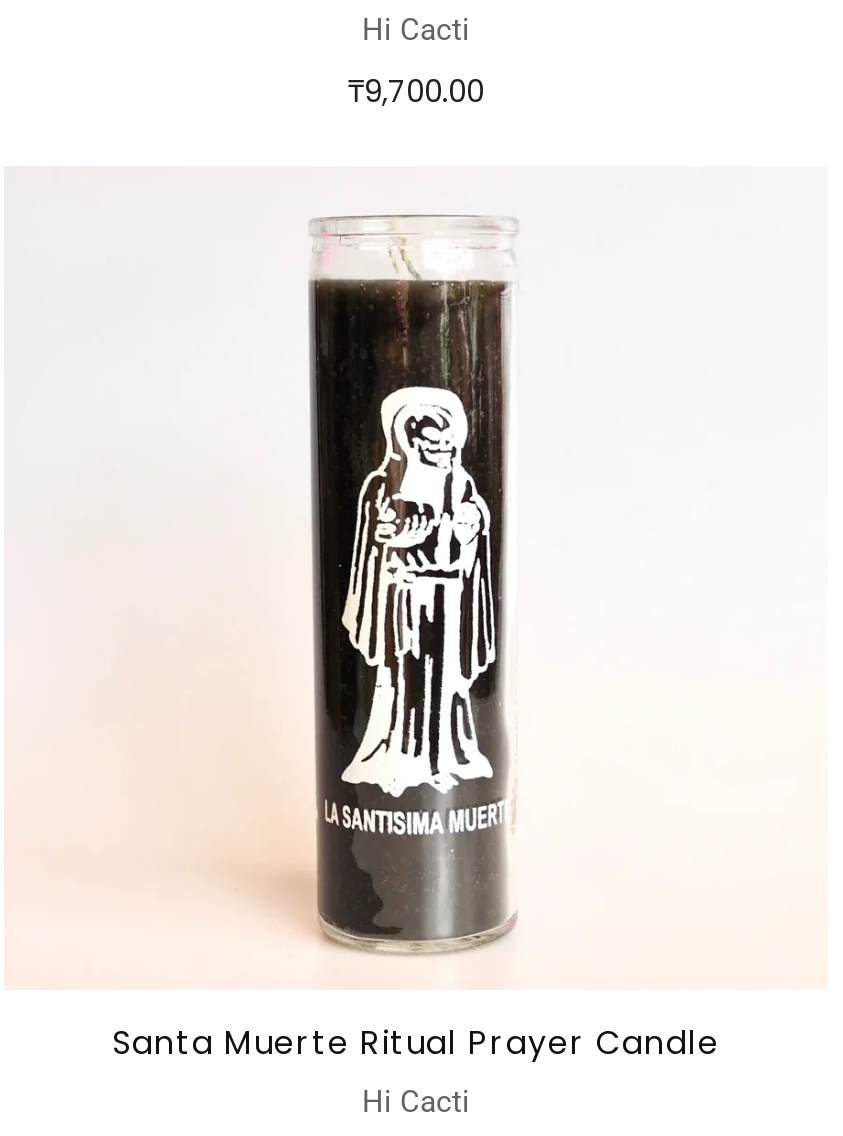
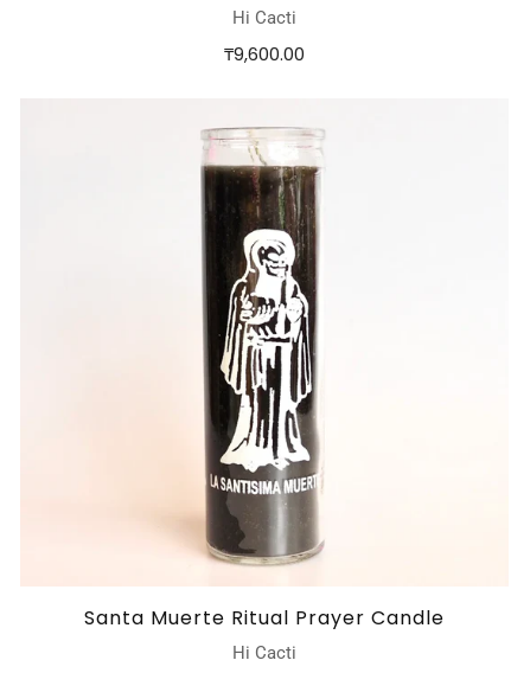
[348,71,484,113] ₸9,700.00 -> [224,42,305,67] ₸9,600.00

